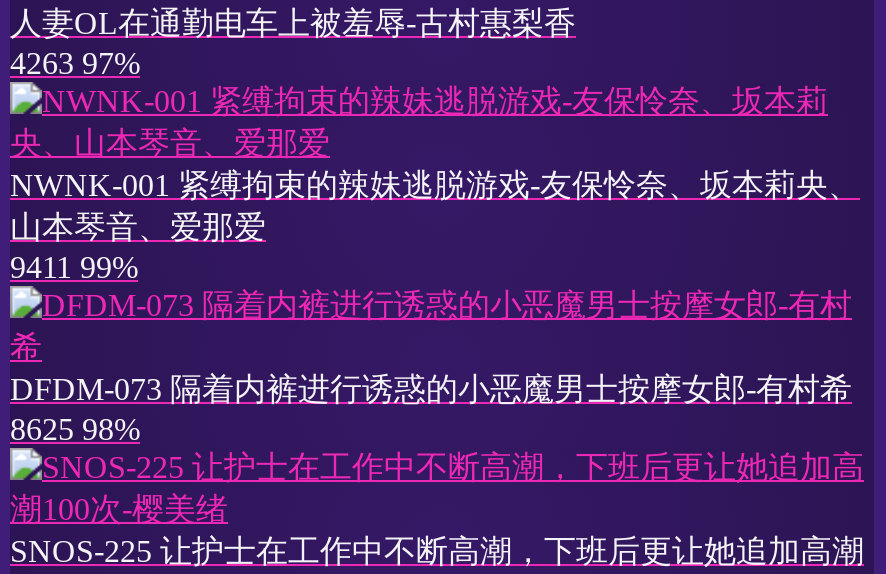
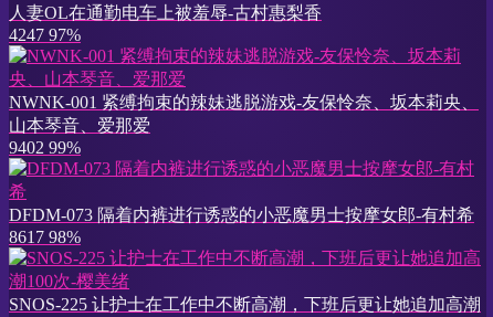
[10,45,140,79] 4263 97% -> [9,25,81,44] 4247 97%
[10,249,138,283] 9411 99% -> [9,138,81,157] 9402 99%
[10,411,140,445] 8625 98% -> [9,227,81,246] 8617 98%

